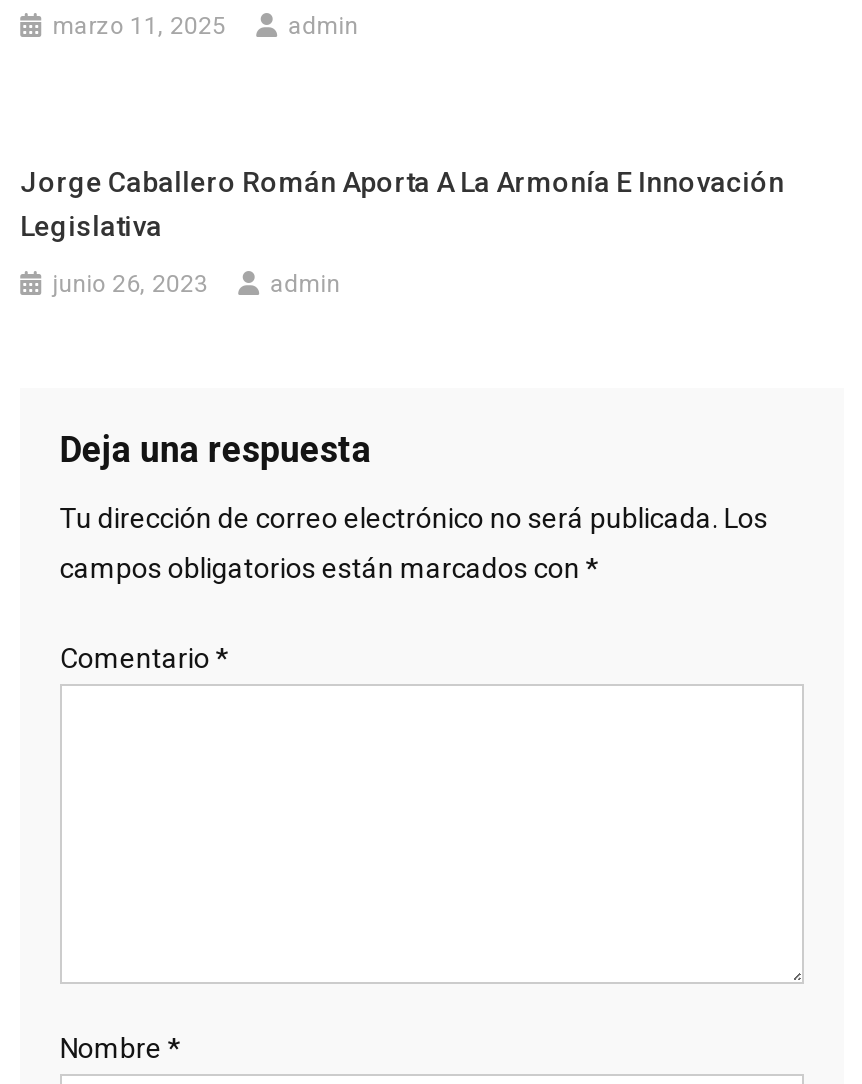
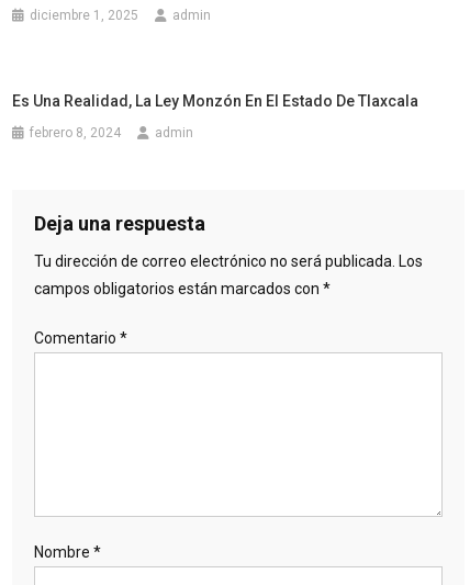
[52,13,226,41] marzo 11, 2025 -> [30,8,138,23] diciembre 1, 2025
[20,167,784,243] Jorge Caballero Román Aporta A La Armonía E Innovación | Legislativa -> [12,93,418,110] Es Una Realidad, La Ley Monzón En El Estado De Tlaxcala
[52,271,208,299] junio 26, 2023 -> [30,126,121,141] febrero 8, 2024

